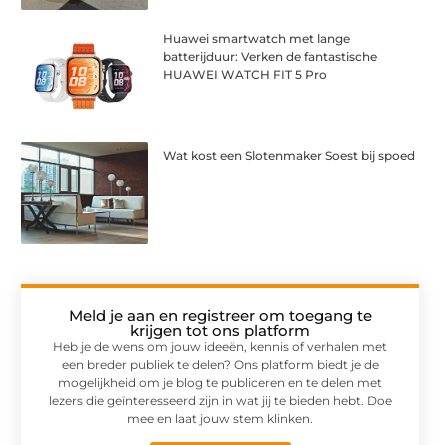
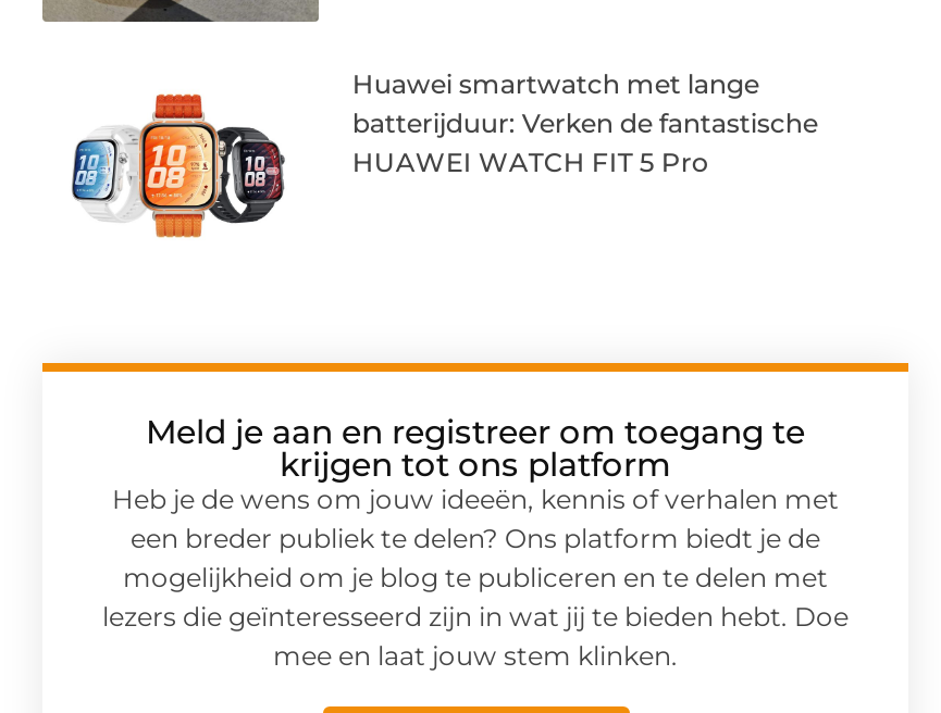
[20,141,415,245] [image] | Wat kost een Slotenmaker Soest bij spoed -> none

